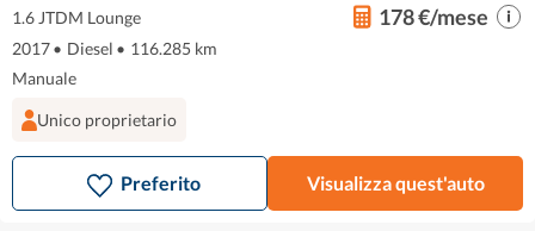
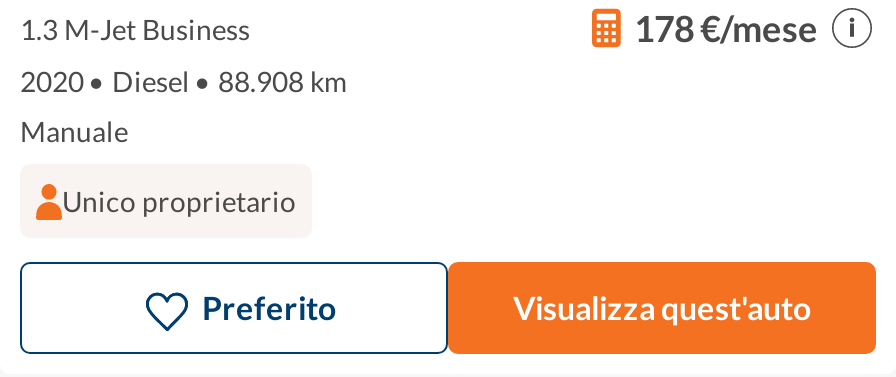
[12,7,141,27] 1.6 JTDM Lounge -> [20,11,250,45] 1.3 M-Jet Business
[12,38,217,58] 2017 • Diesel • 116.285 km -> [20,64,348,98] 2020 • Diesel • 88.908 km

